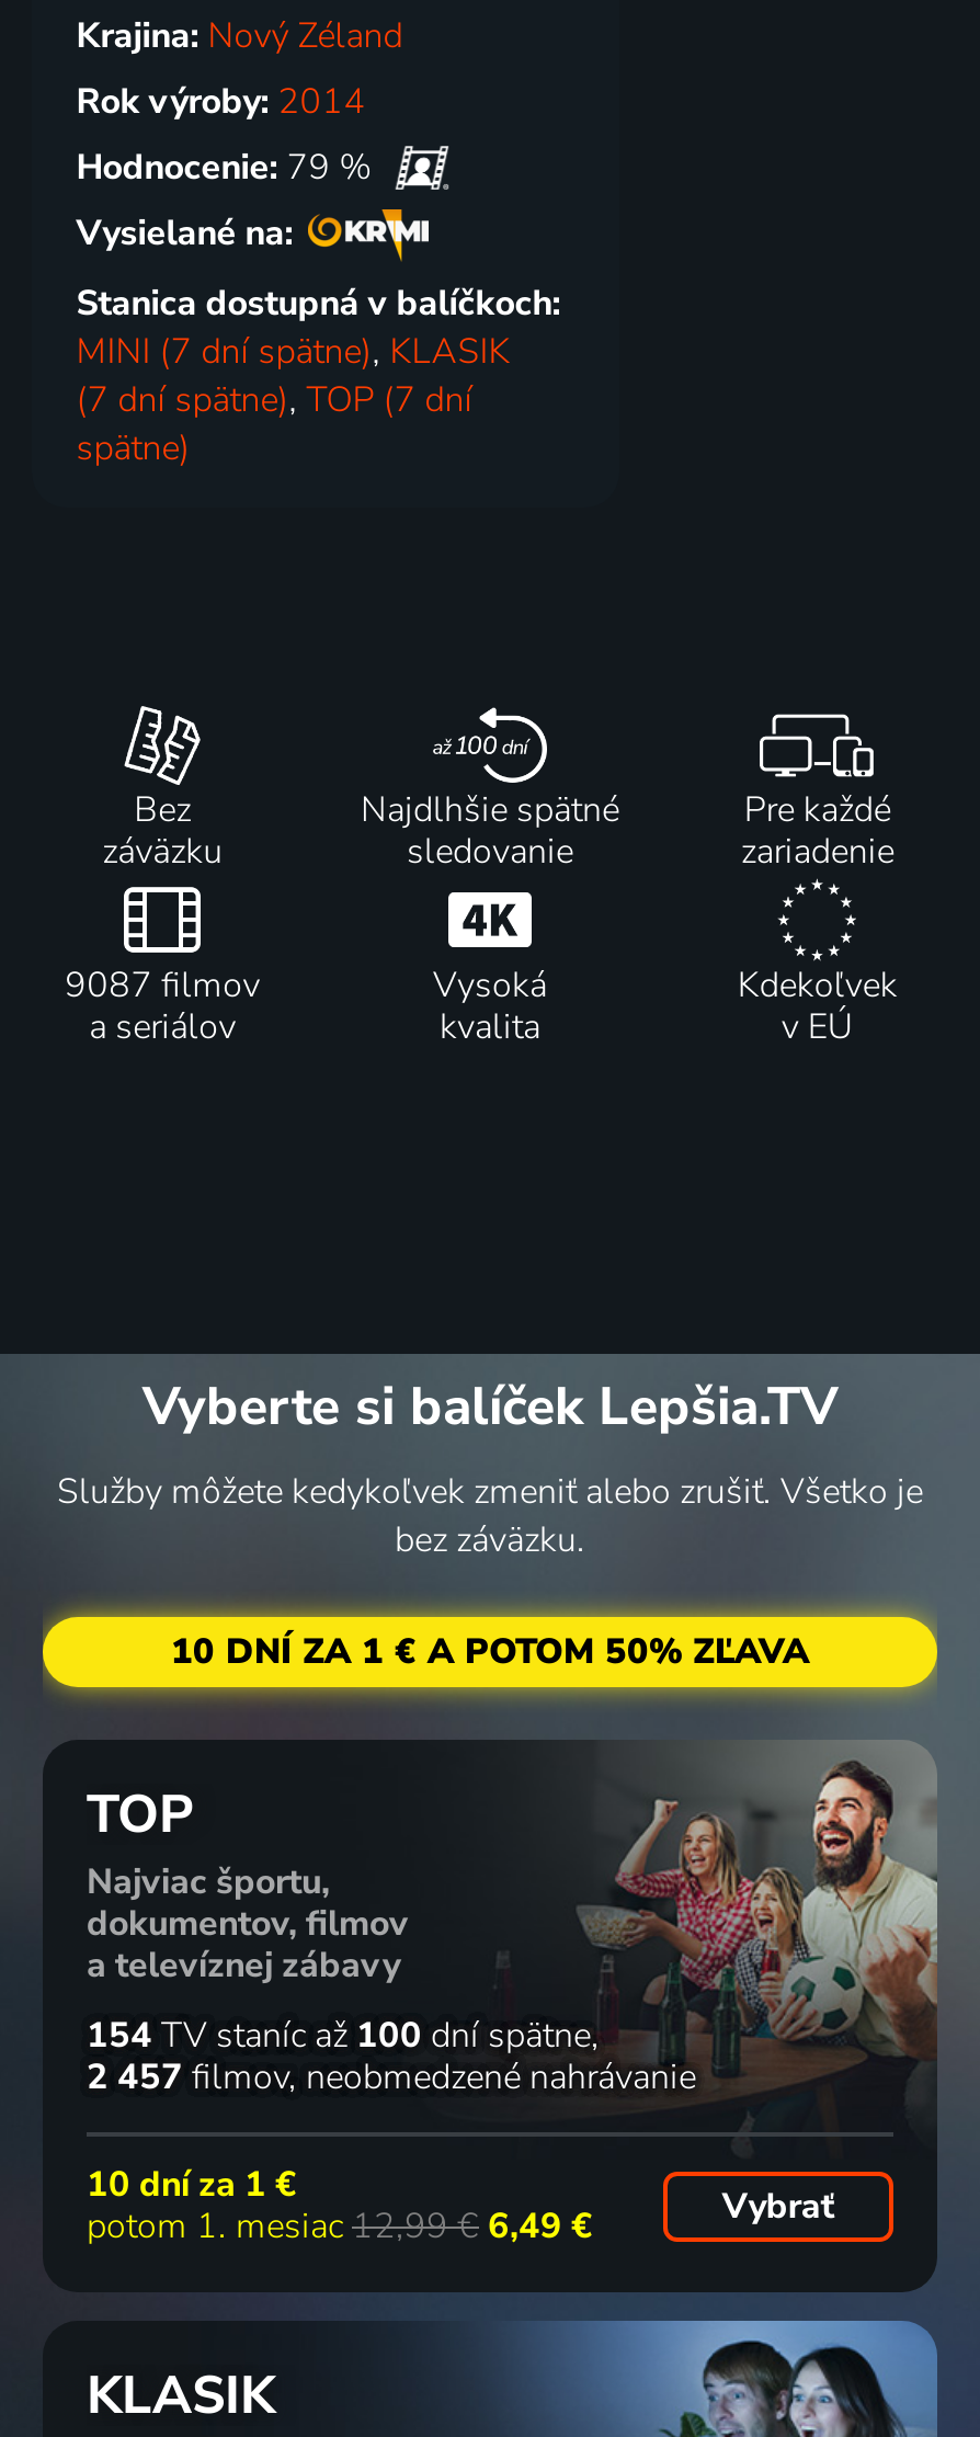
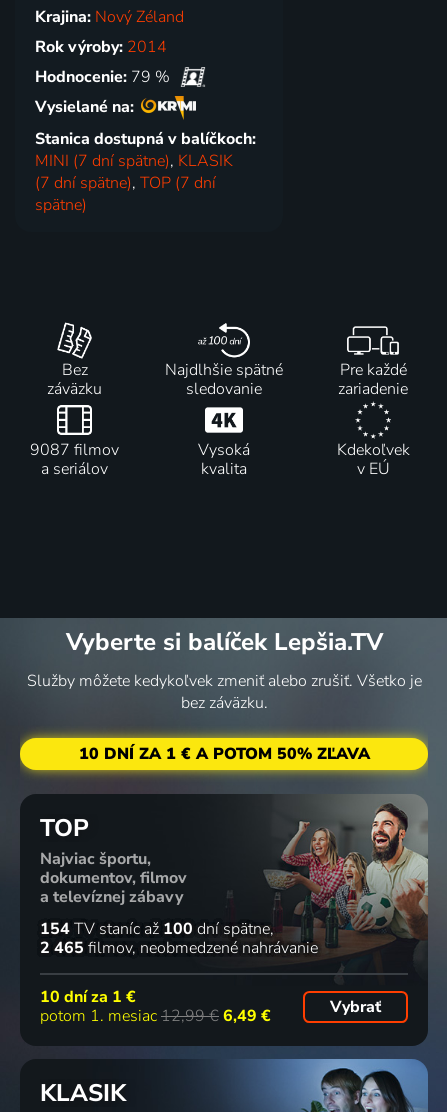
[87,2052,696,2100] 2 457 filmov neobmedzené nahrávanie -> [40,936,318,958] 2 465 filmov neobmedzené nahrávanie

